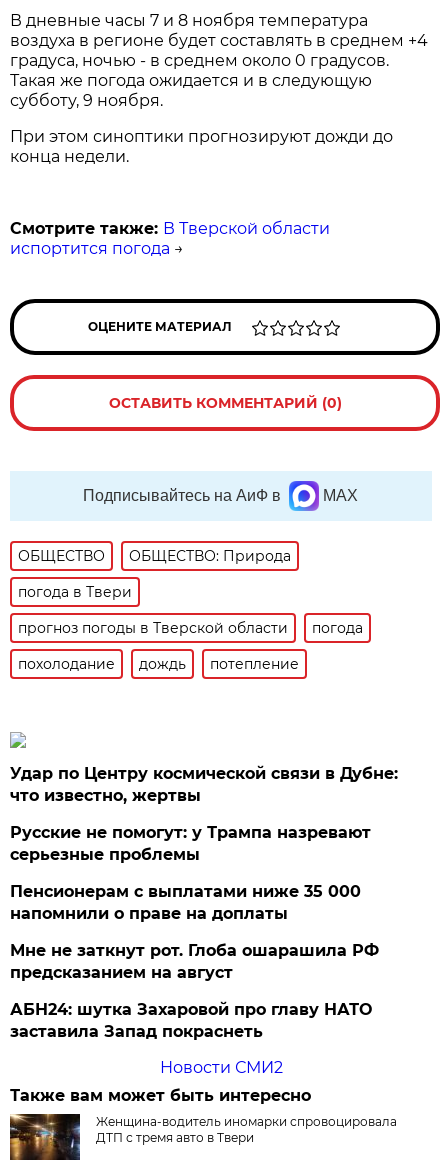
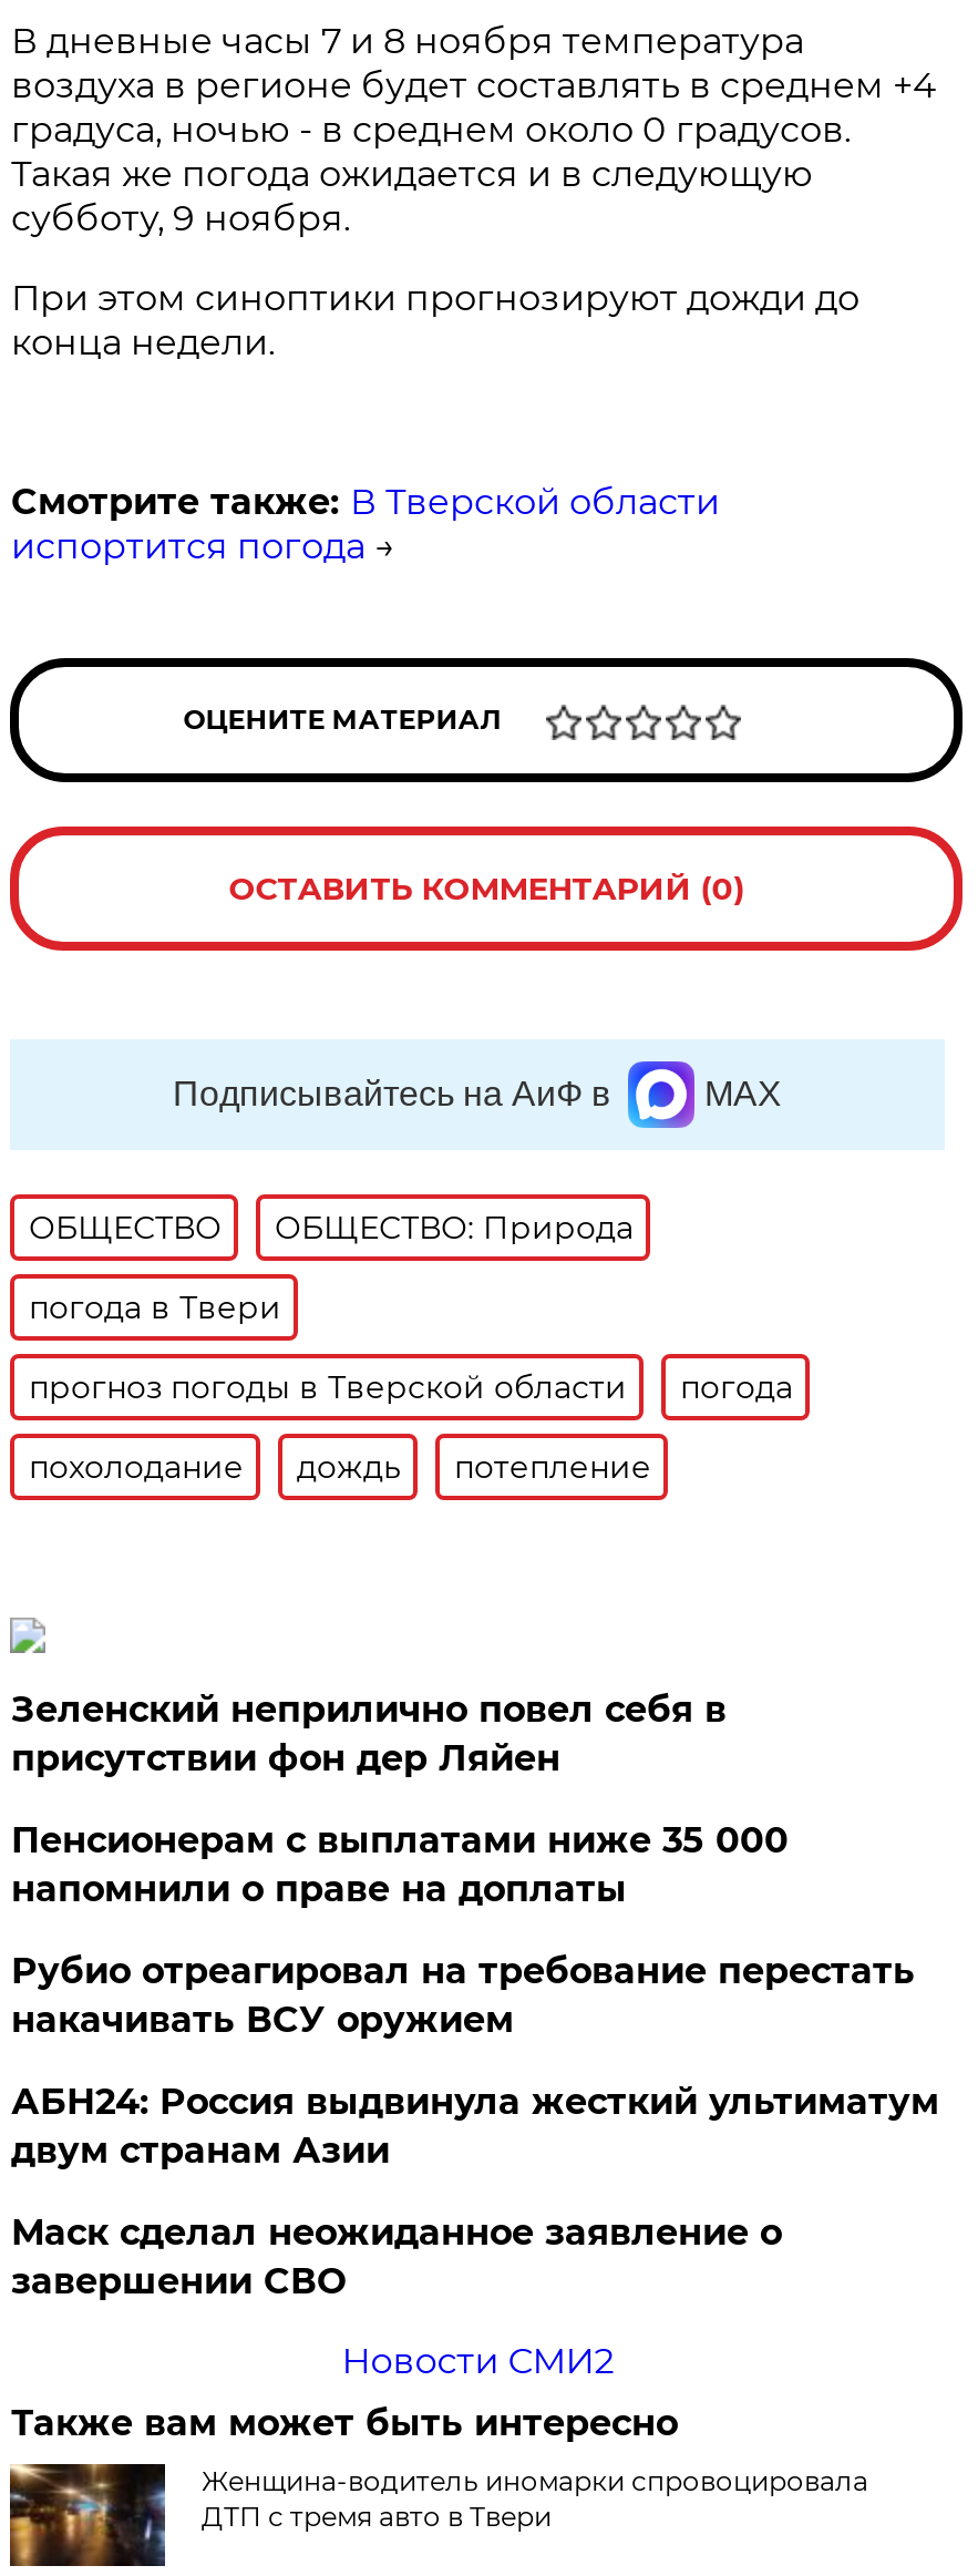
[10,764,398,864] Удар по Центру космической связи в Дубне: | что известно, жертвы | Русские не помогут: у Трампа назревают | серьезные проблемы -> [11,1688,726,1779] Зеленский неприлично повел cебя в | присутствии фон дер Ляйен
moved [10,882,361,923] -> [11,1819,788,1910]: Пенсионерам с выплатами ниже 35 000 | напомнили о праве на доплаты
[10,941,379,1041] Мне не заткнут рот. Глоба ошарашила РФ | предсказанием на август | АБН24: шутка Захаровой про главу НАТО | заставила Запад покраснеть -> [11,1950,939,2302] Рубио отреагировал на требование перестать | накачивать ВСУ оружием | АБН24: Россия выдвинула жесткий ультиматум | двум странам Азии | Маск сделал неожиданное заявление о | завершении СВО

